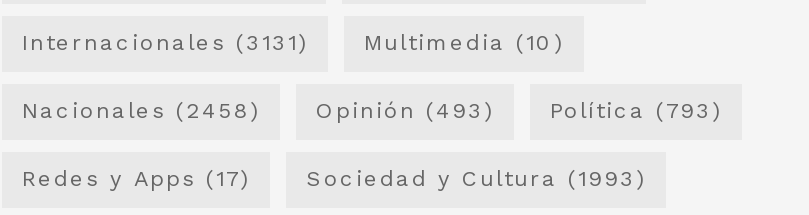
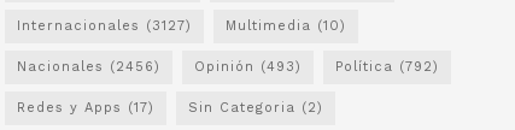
[22,30,308,56] Internacionales (3131) -> [17,18,192,33] Internacionales (3127)
[22,98,260,124] Nacionales (2458) -> [17,59,160,74] Nacionales (2456)
[550,98,722,124] Política (793) -> [335,59,439,74] Política (792)
[306,166,646,192] Sociedad y Cultura (1993) -> [188,100,323,115] Sin Categoria (2)

